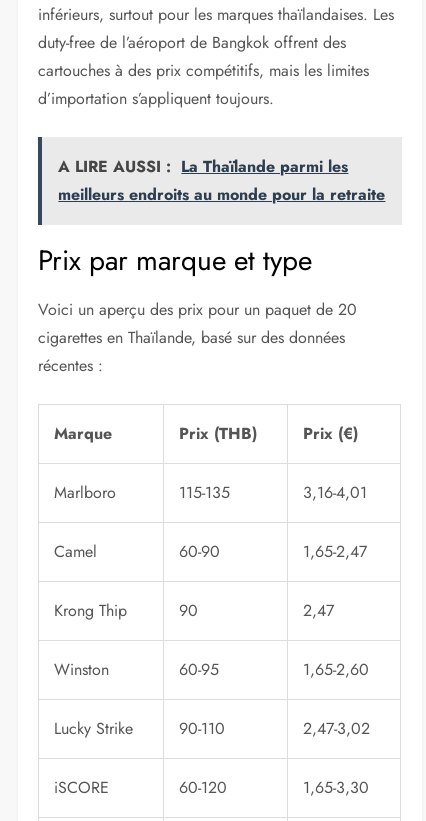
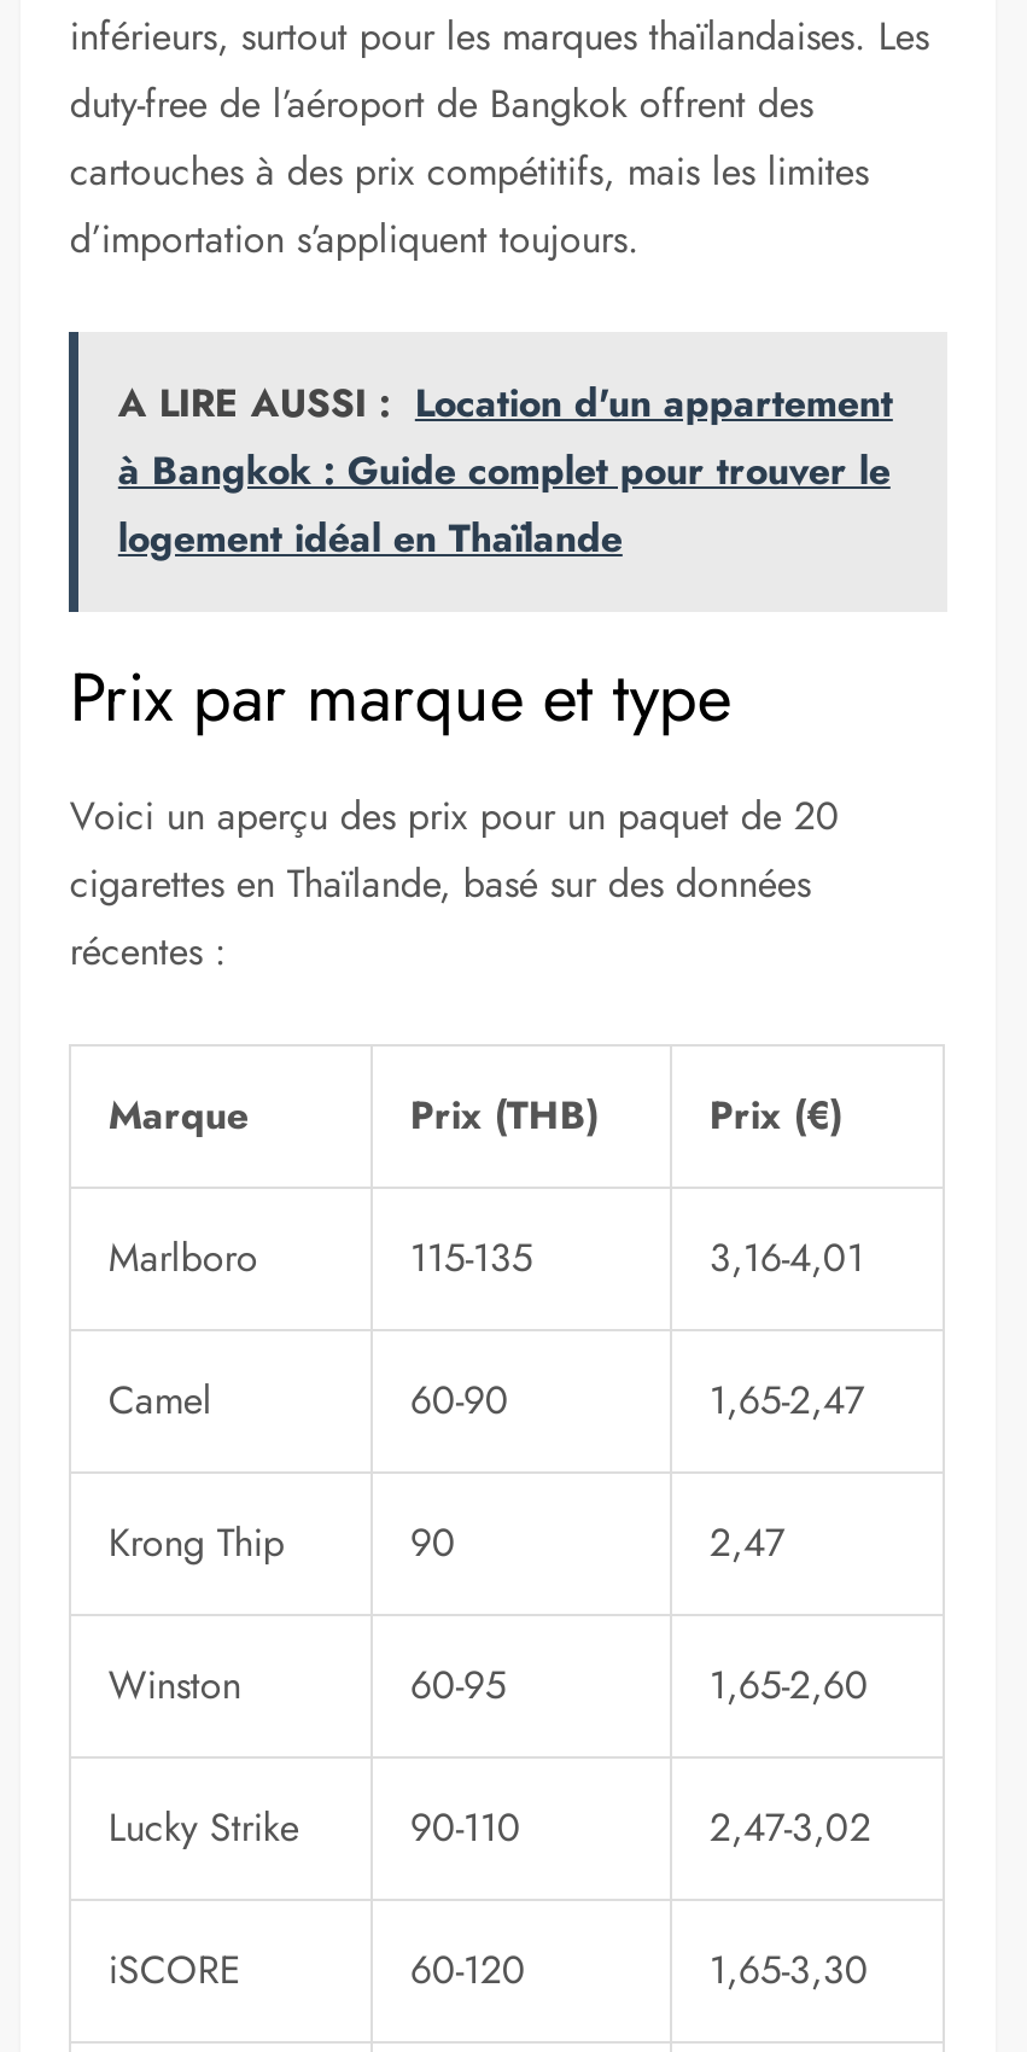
[58,155,385,206] A LIRE AUSSI : La Thaïlande parmi les | meilleurs endroits au monde pour la retraite -> [118,375,893,566] A LIRE AUSSI : Location d'un appartement | à Bangkok : Guide complet pour trouver le | logement idéal en Thaïlande

